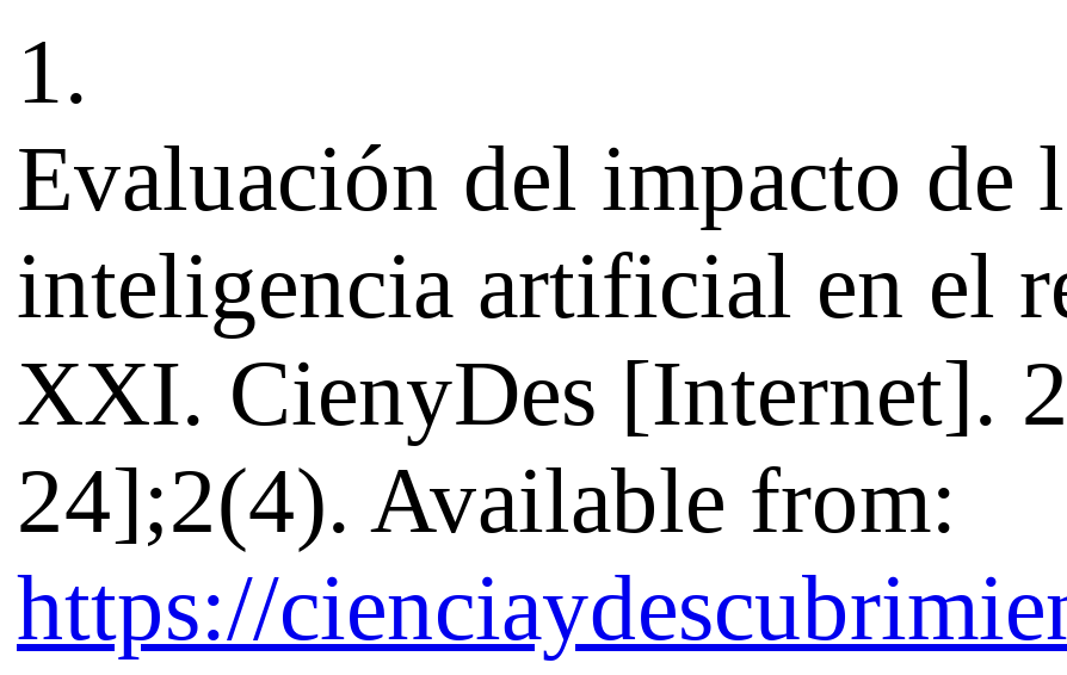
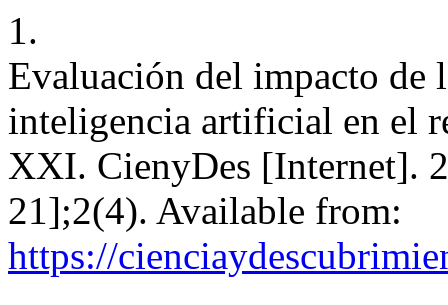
[17,448,957,551] 24];2(4). Available from: -> [8,189,402,232] 21];2(4). Available from:

